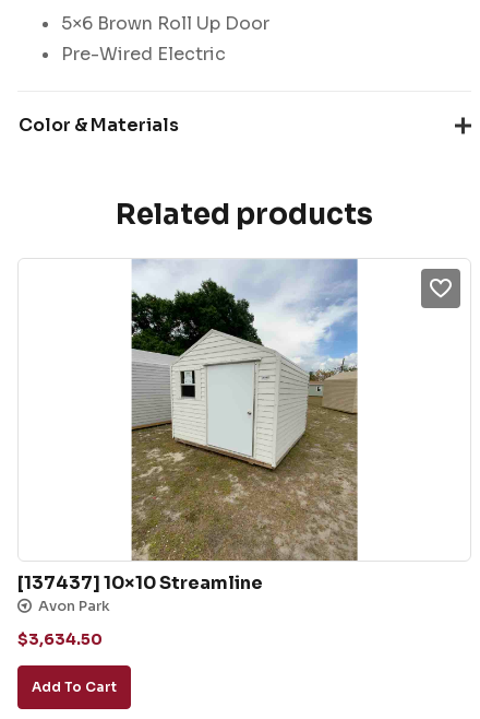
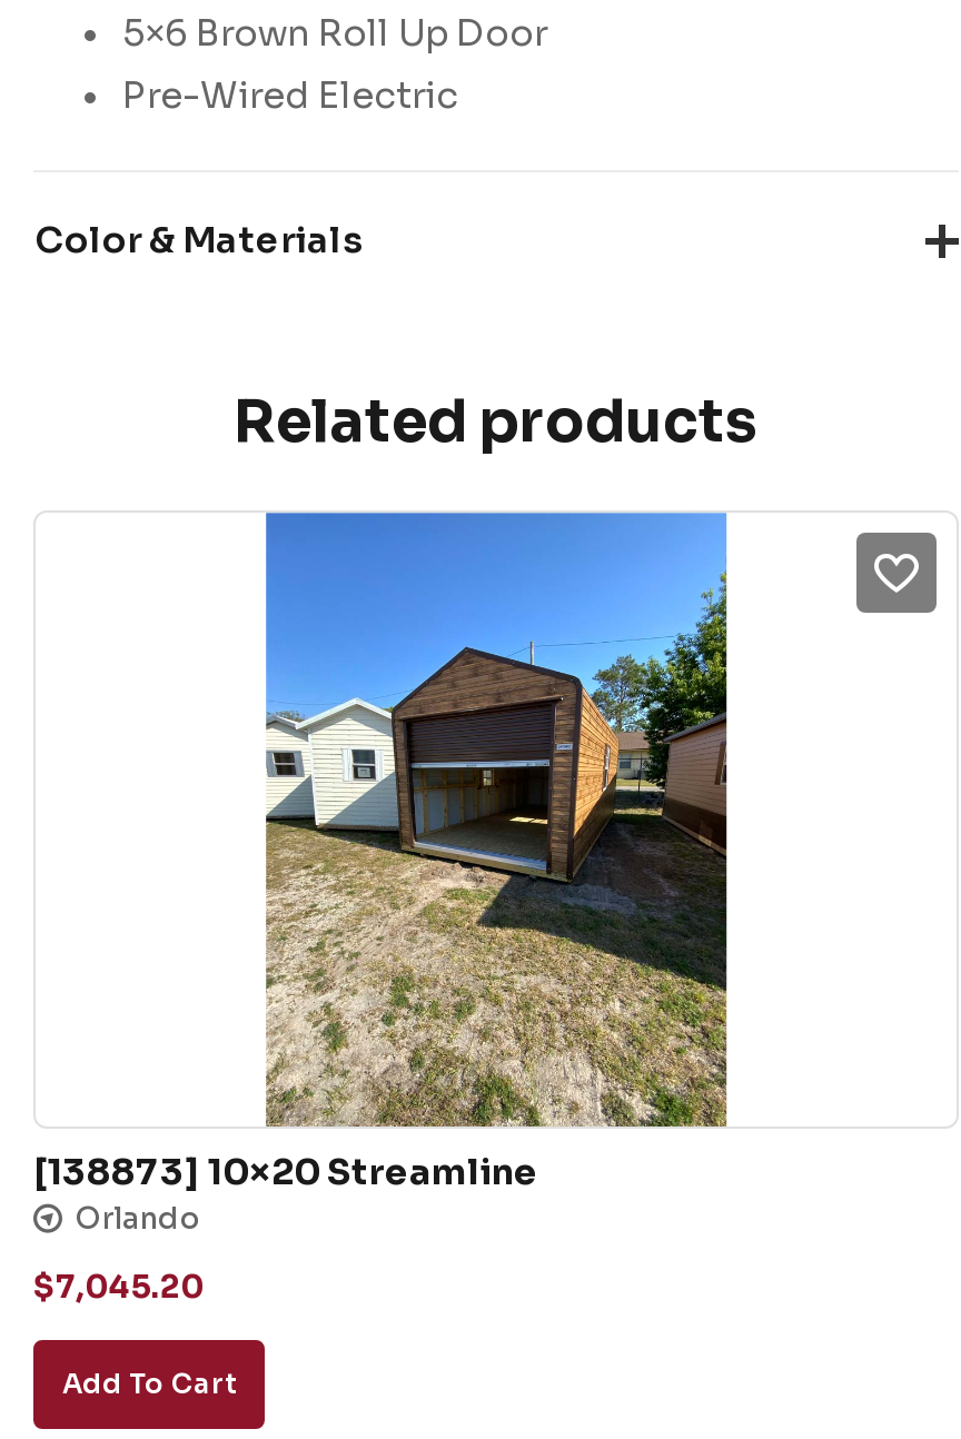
[17,259,358,615] [image] | [137437] 10×10 Streamline | Avon Park -> [33,513,730,1238] [image] | [138873] 10×20 Streamline | Orlando
[17,629,103,649] $3,634.50 -> [33,1267,205,1307] $7,045.20

